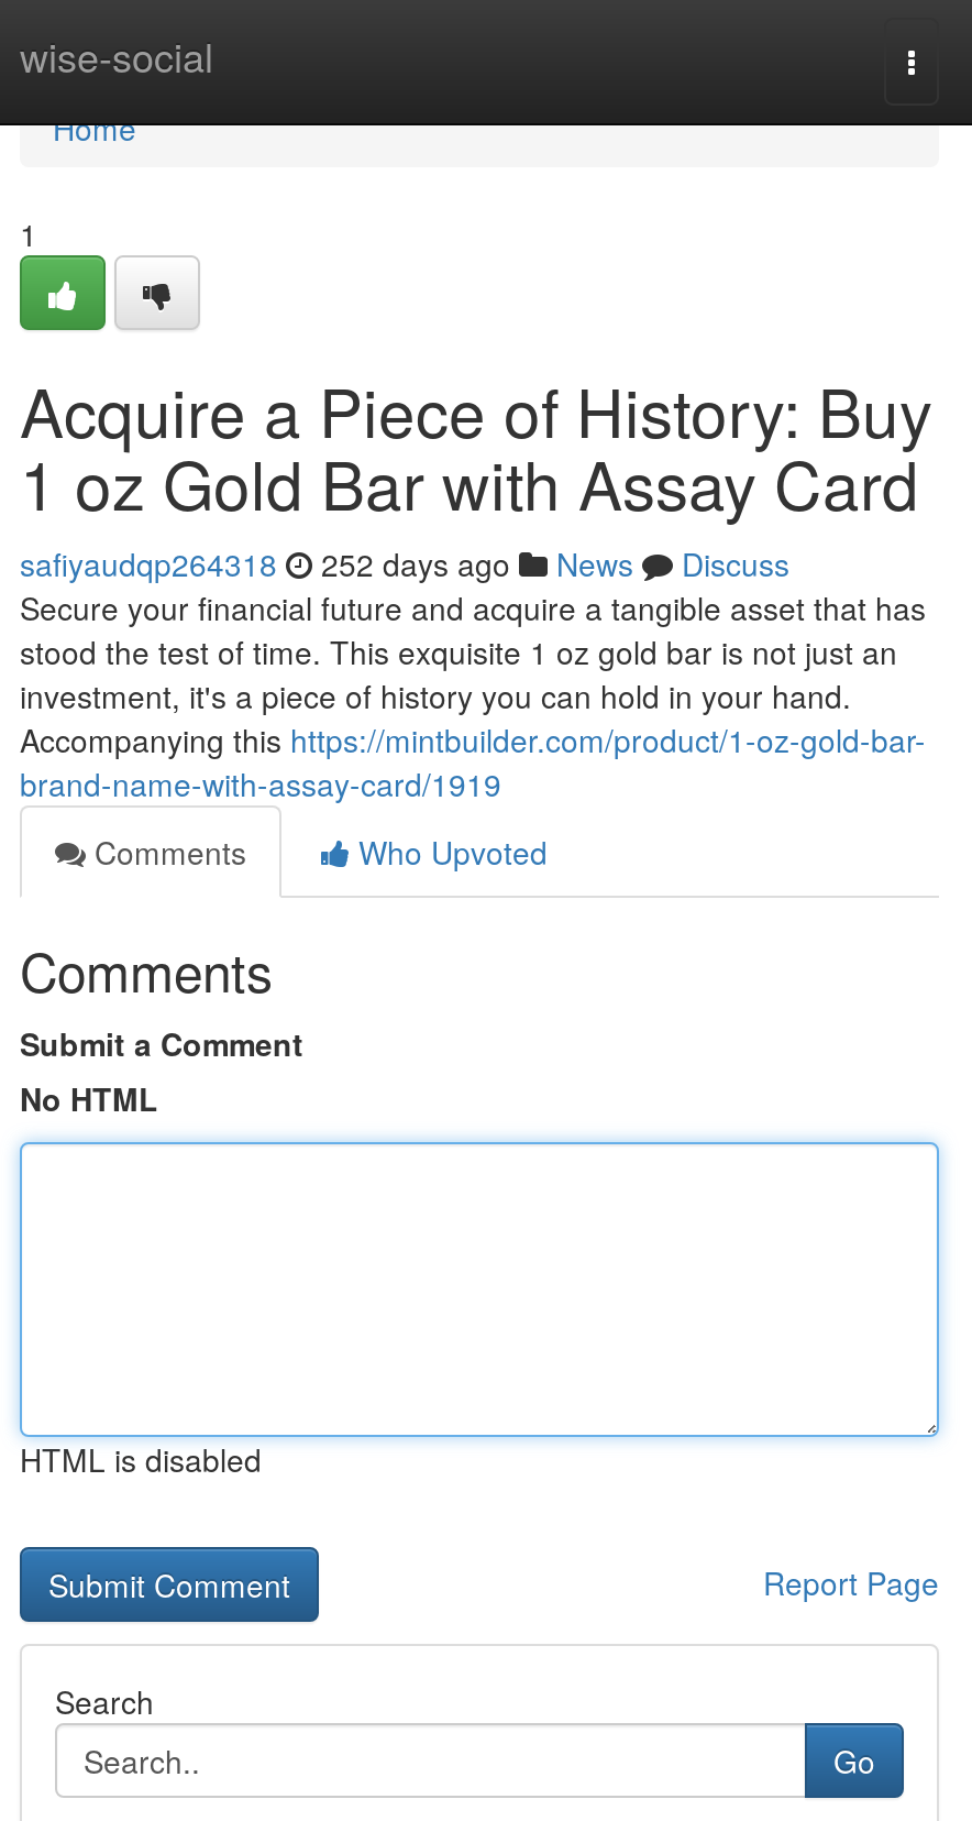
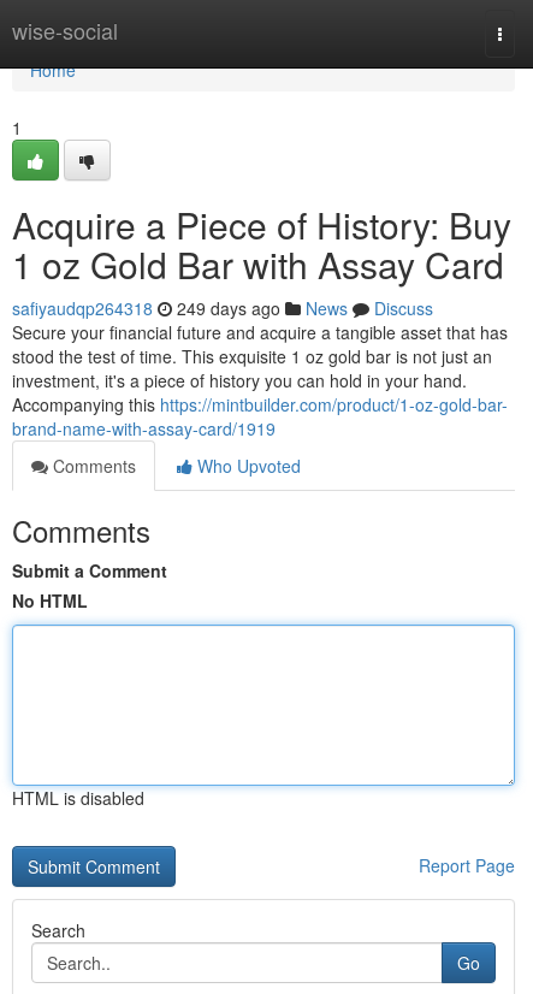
[20,541,789,585] safiyaudqp264318 252 days ago News Discuss -> [12,296,433,320] safiyaudqp264318 249 days ago News Discuss

